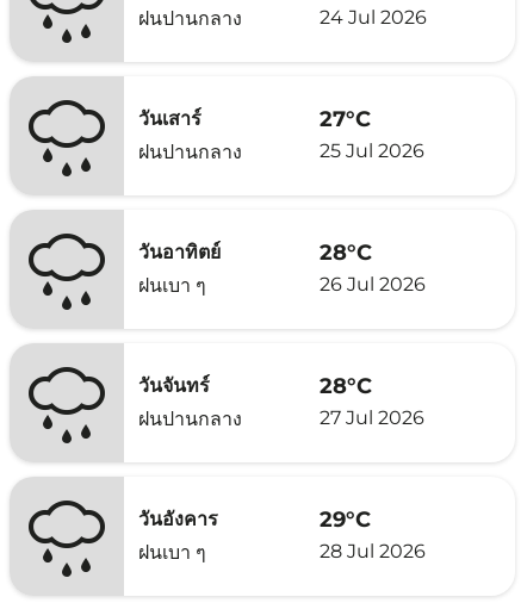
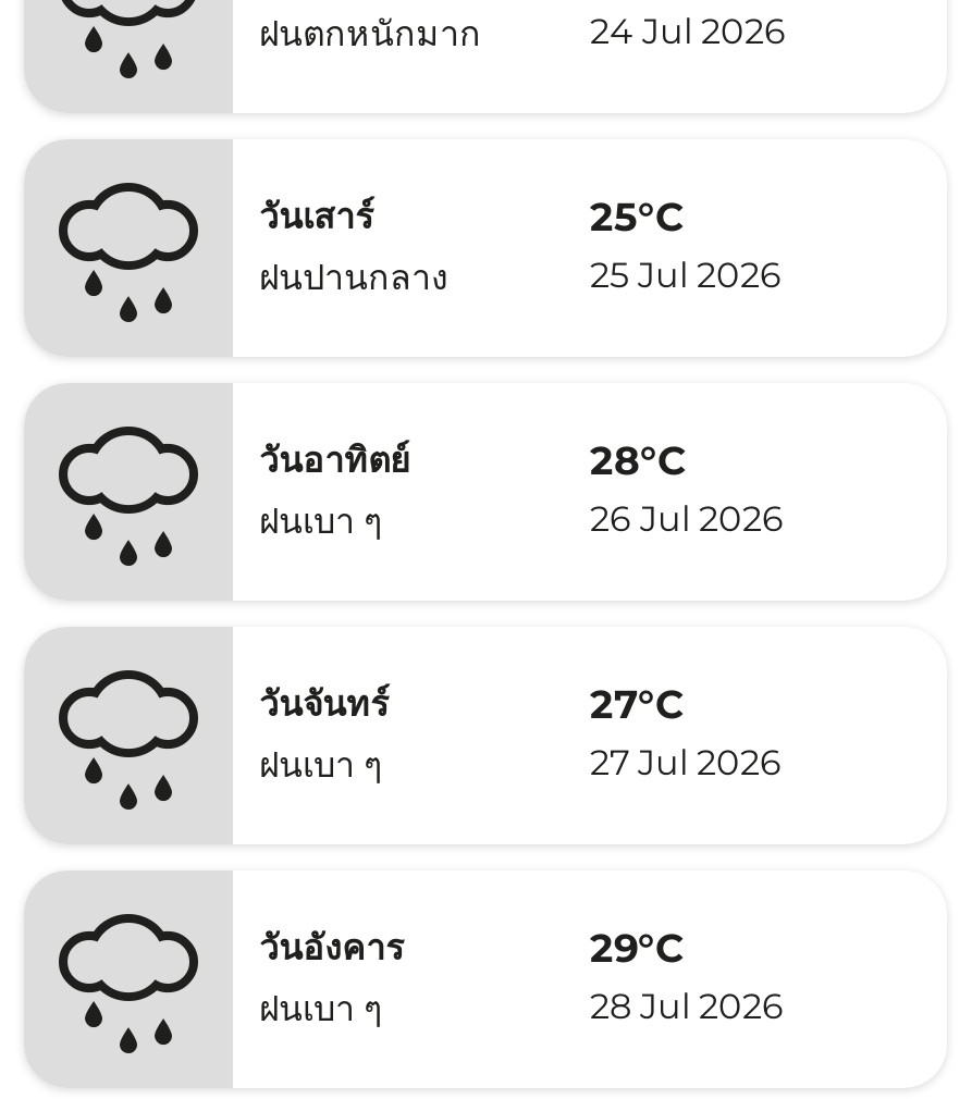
[138,7,242,30] ฝนปานกลาง -> [259,13,481,54] ฝนตกหนักมาก
[320,105,371,132] 27°C -> [590,193,684,240] 25°C
[320,372,372,399] 28°C -> [590,680,684,728] 27°C
[138,408,242,430] ฝนปานกลาง -> [259,744,383,786] ฝนเบา ๆ

